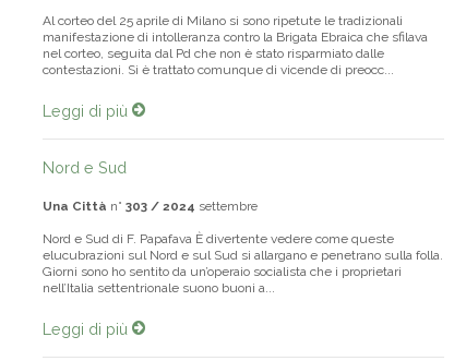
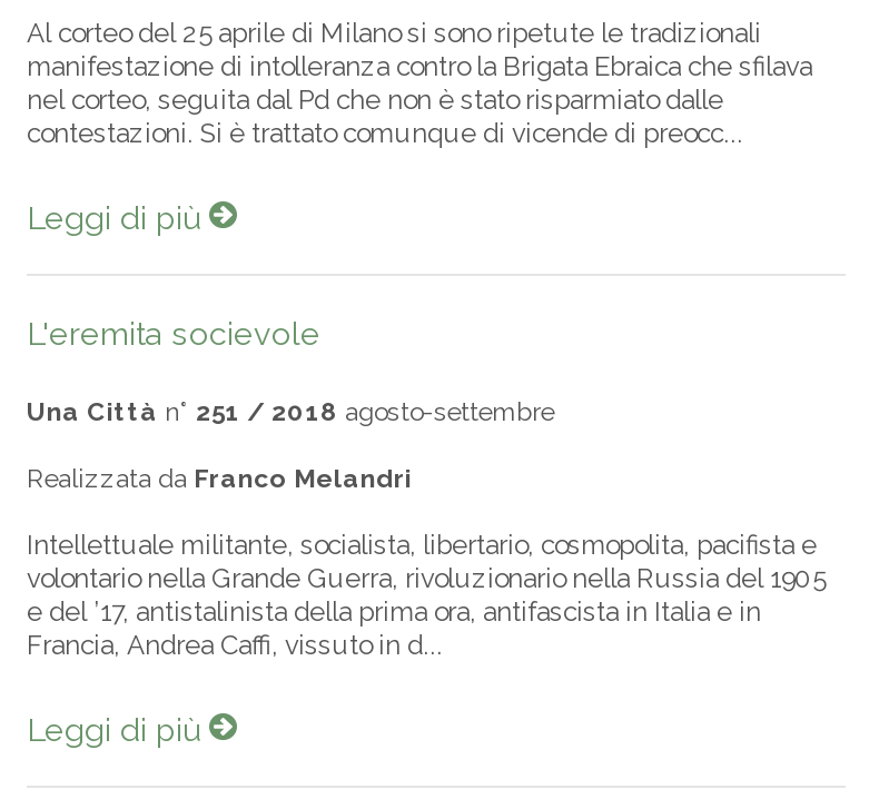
[43,155,443,293] Nord e Sud | Una Città n° 303 / 2024 settembre | Nord e Sud di F. Papafava È divertente vedere come queste | elucubrazioni sul Nord e sul Sud si allargano e penetrano sulla folla. | Giorni sono ho sentito da un’operaio socialista che i proprietari | nell’Italia settentrionale suono buoni a... -> [27,308,826,655] L'eremita socievole | Una Città n° 251 / 2018 agosto-settembre | Realizzata da Franco Melandri | Intellettuale militante, socialista, libertario, cosmopolita, pacifista e | volontario nella Grande Guerra, rivoluzionario nella Russia del 1905 | e del ’17, antistalinista della prima ora, antifascista in Italia e in | Francia, Andrea Caffi, vissuto in d...

